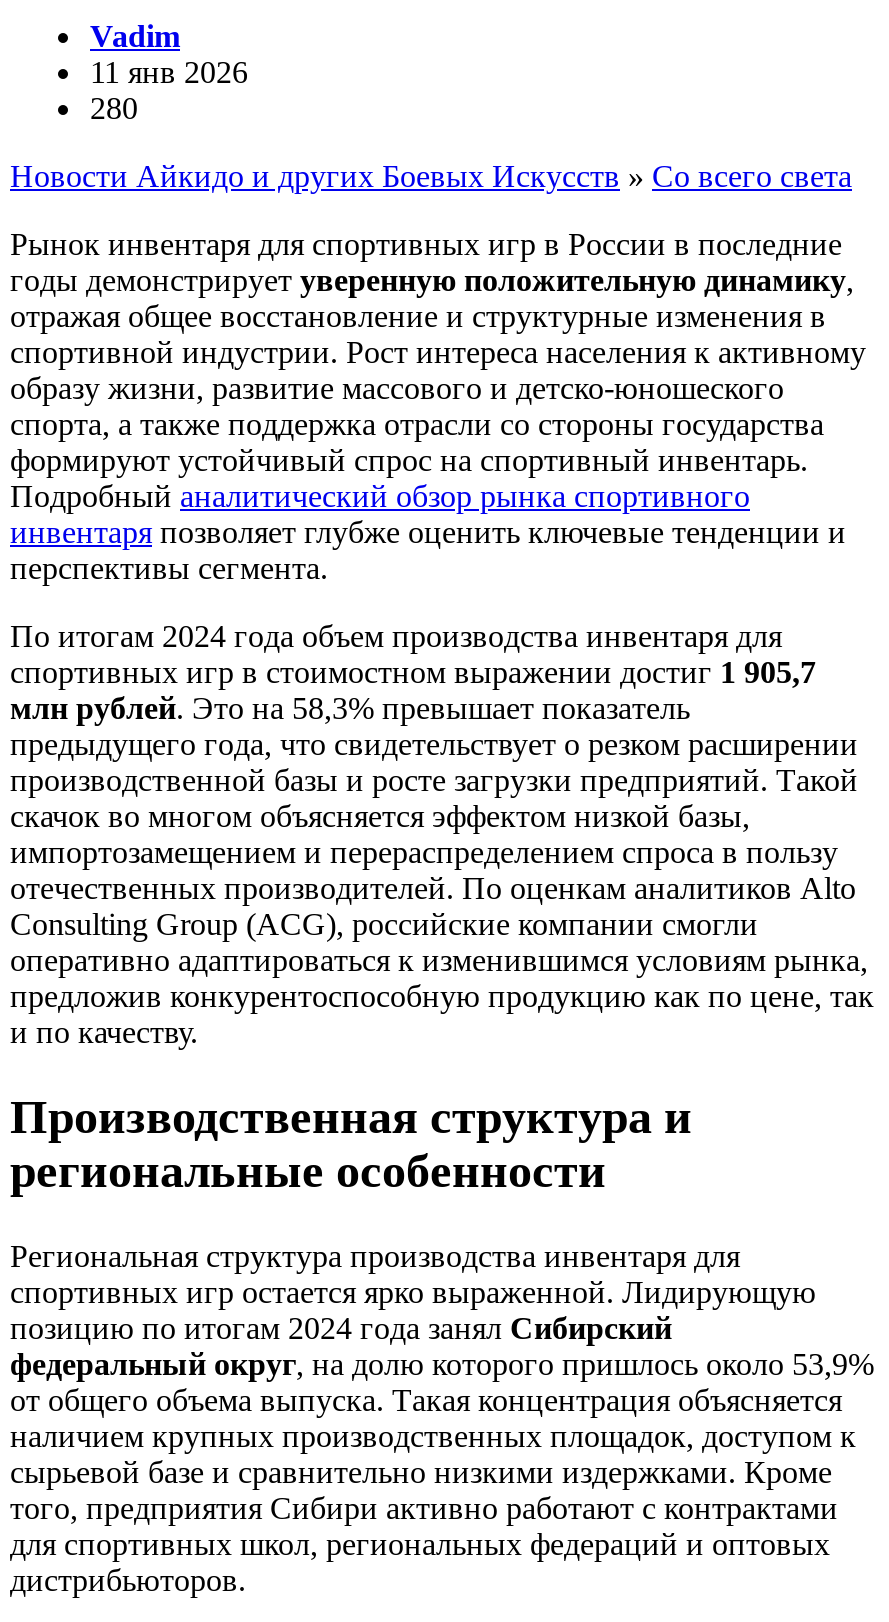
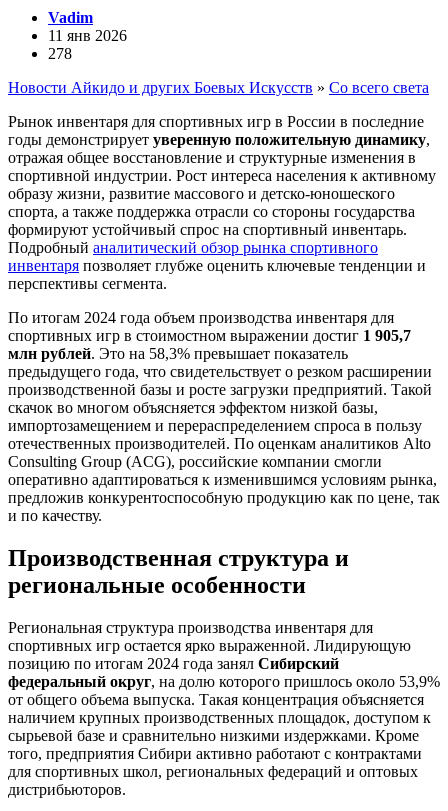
[90,92,138,126] 280 -> [48,45,72,62] 278

